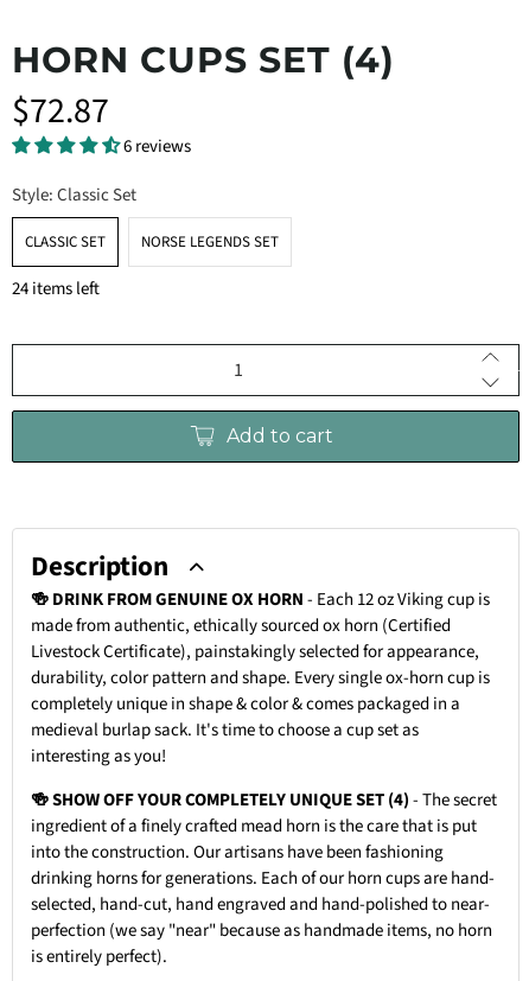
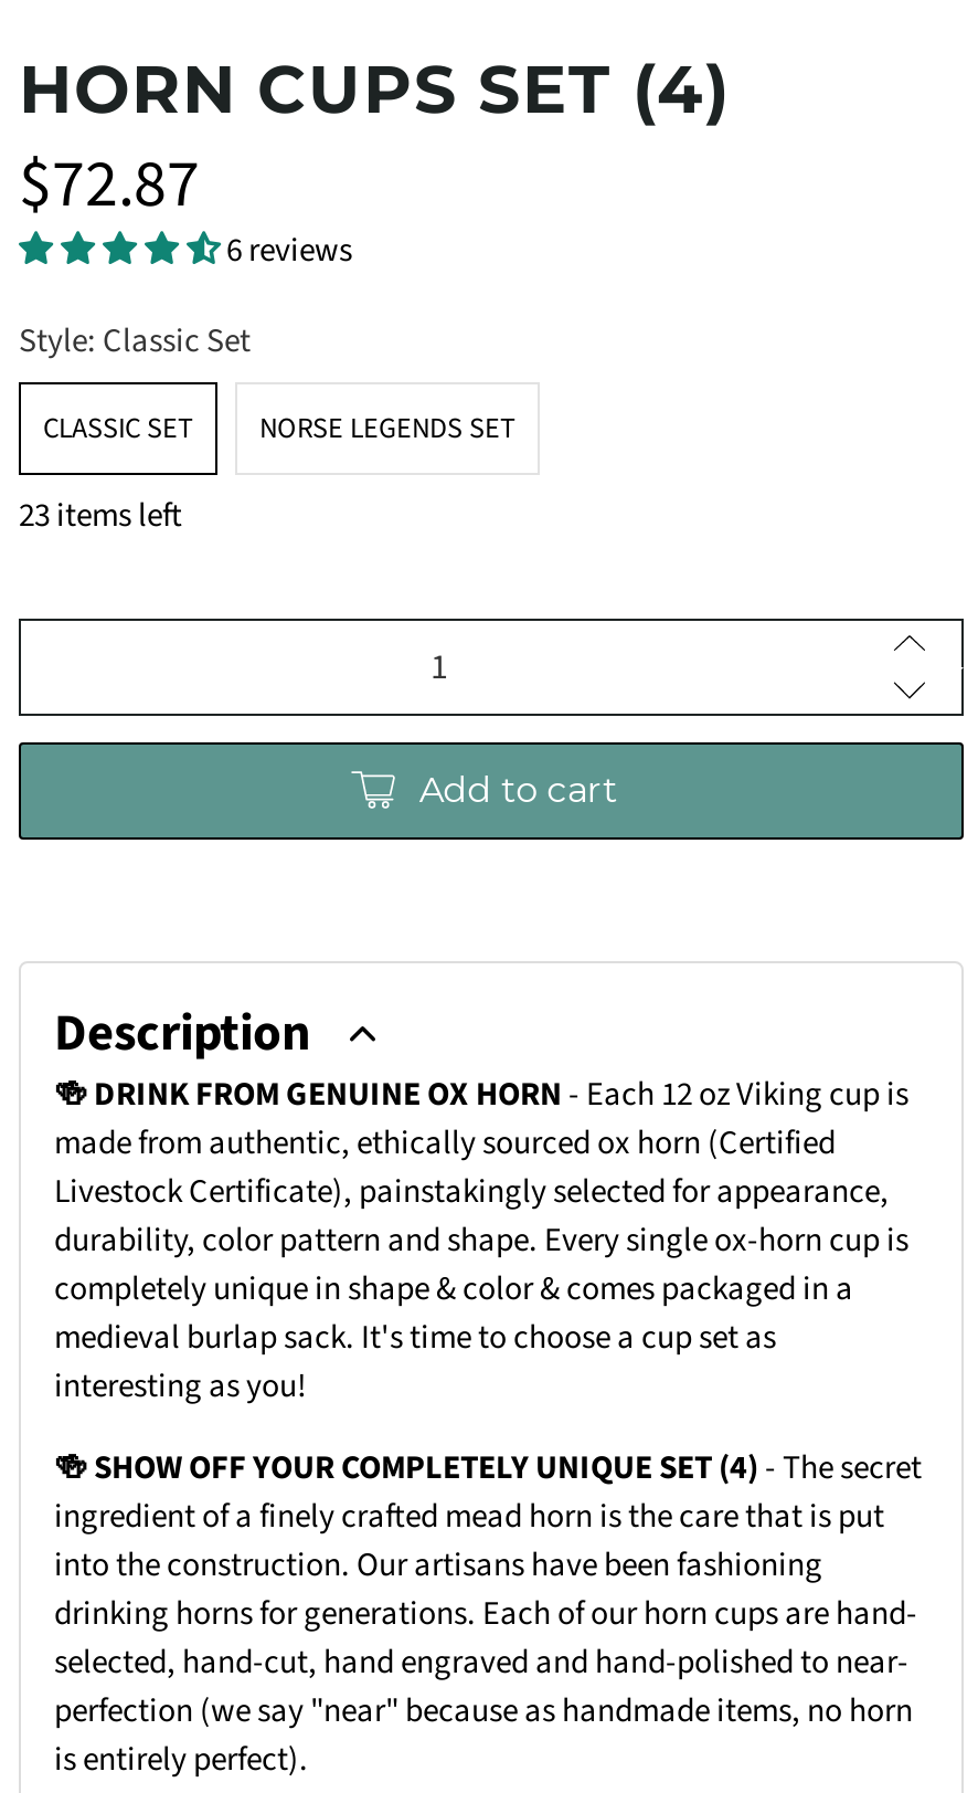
[12,276,100,301] 24 items left -> [19,493,182,539] 23 items left

